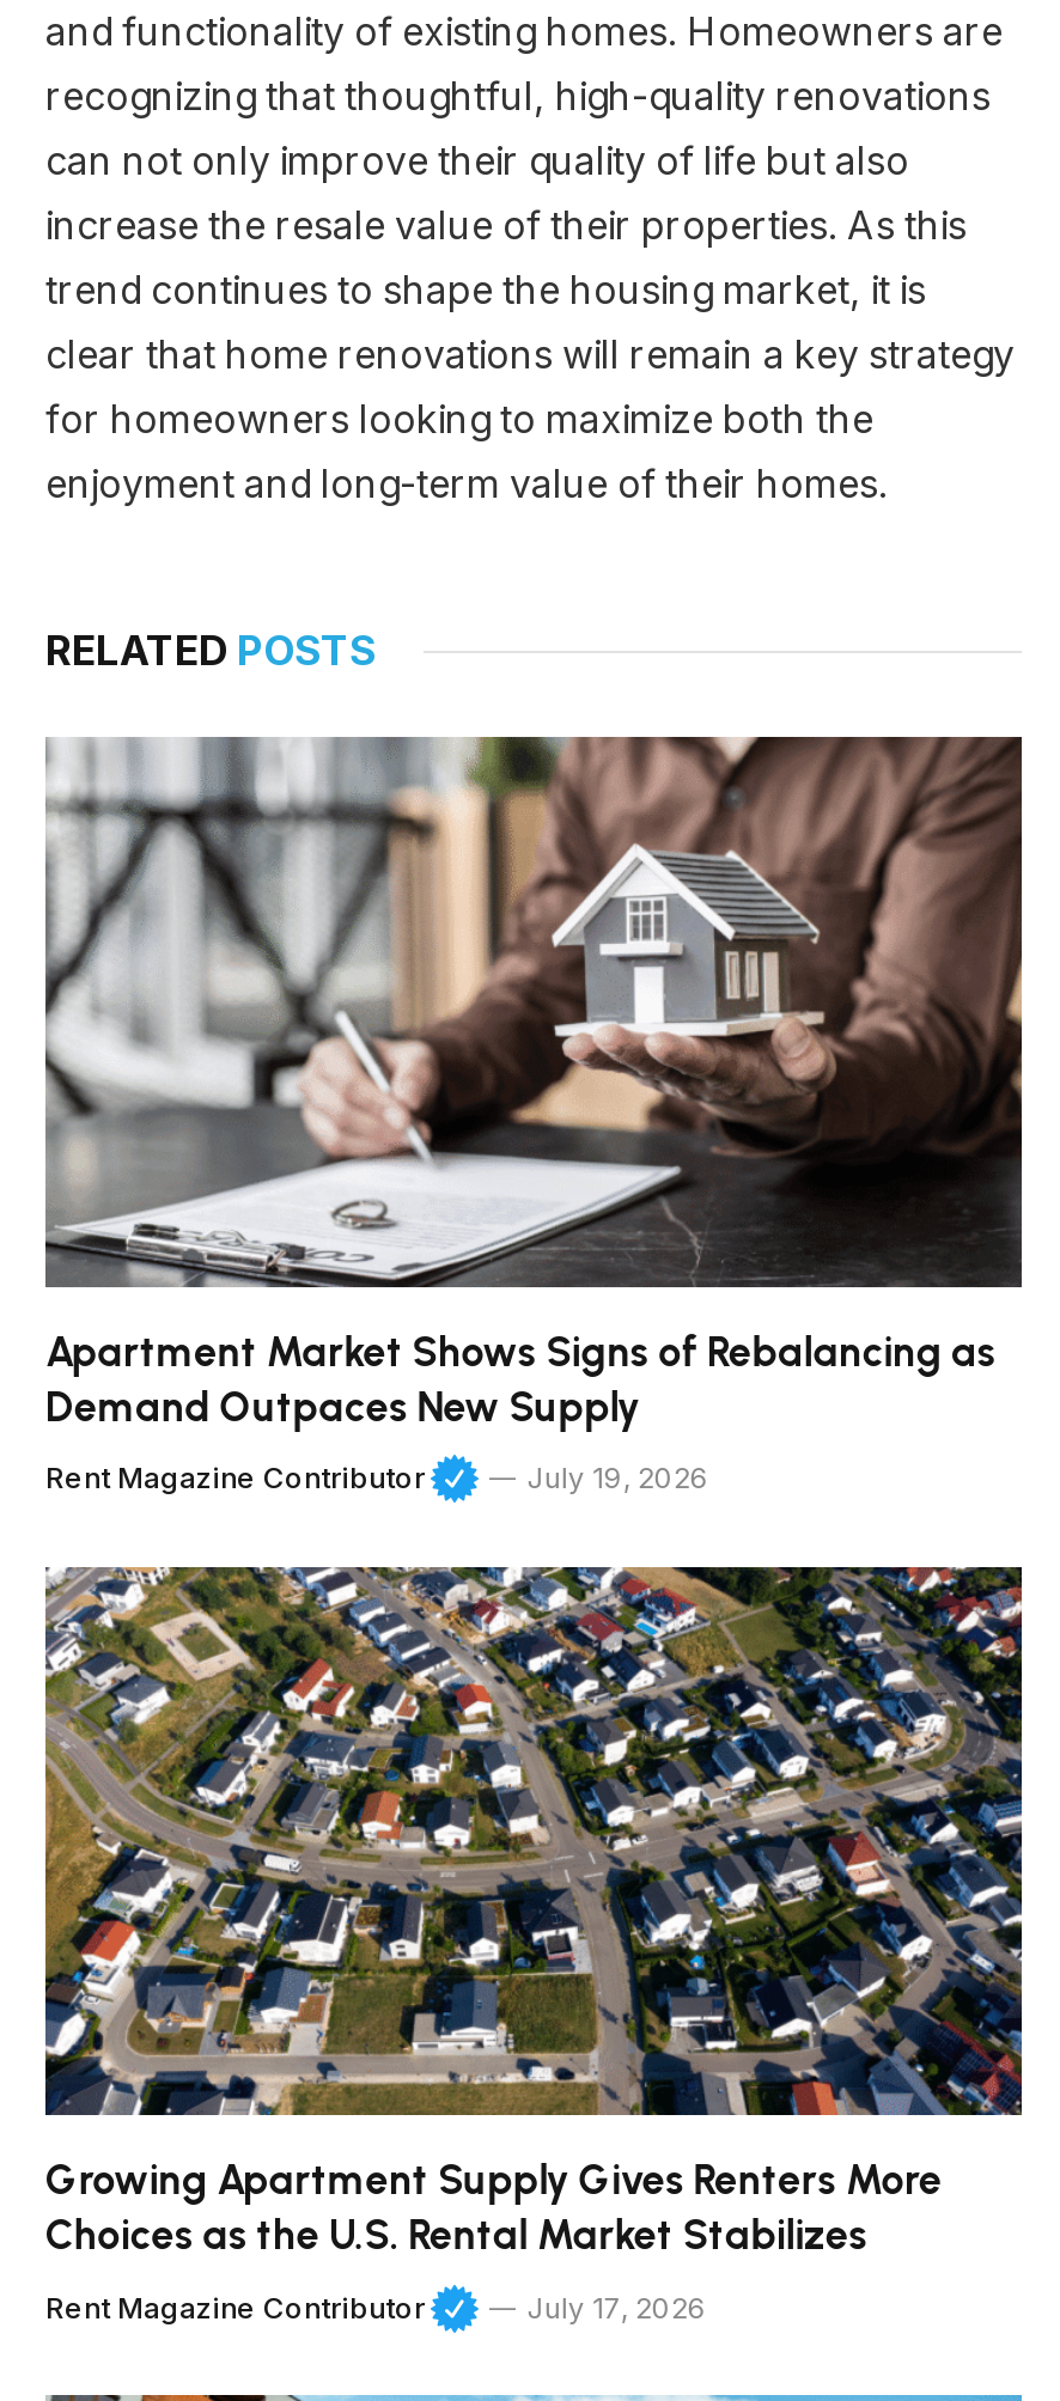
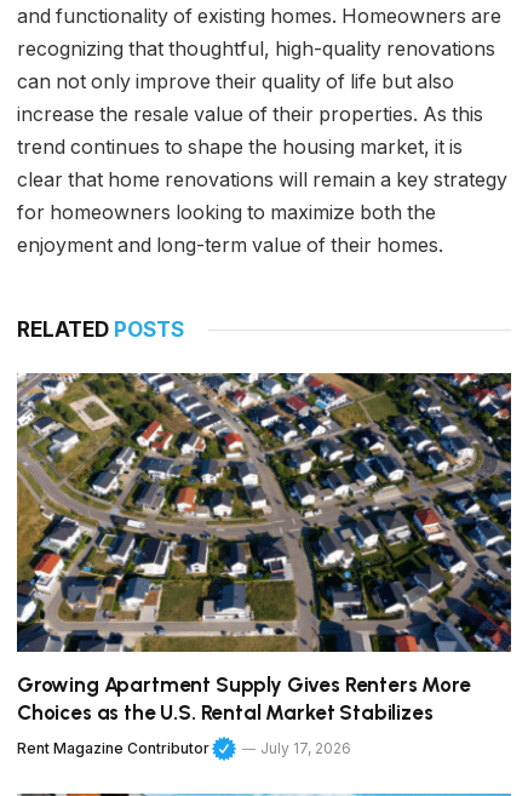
[45,735,1024,1496] [image] | Apartment Market Shows Signs of Rebalancing as | Demand Outpaces New Supply | Rent Magazine Contributor | July 19, 2026 -> none

